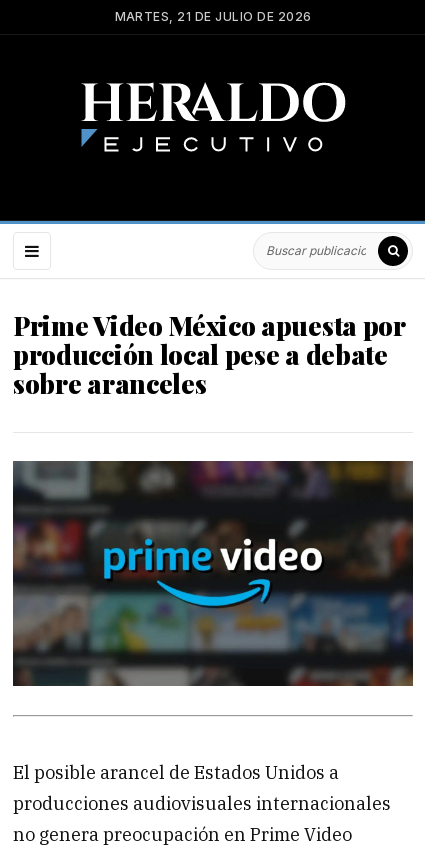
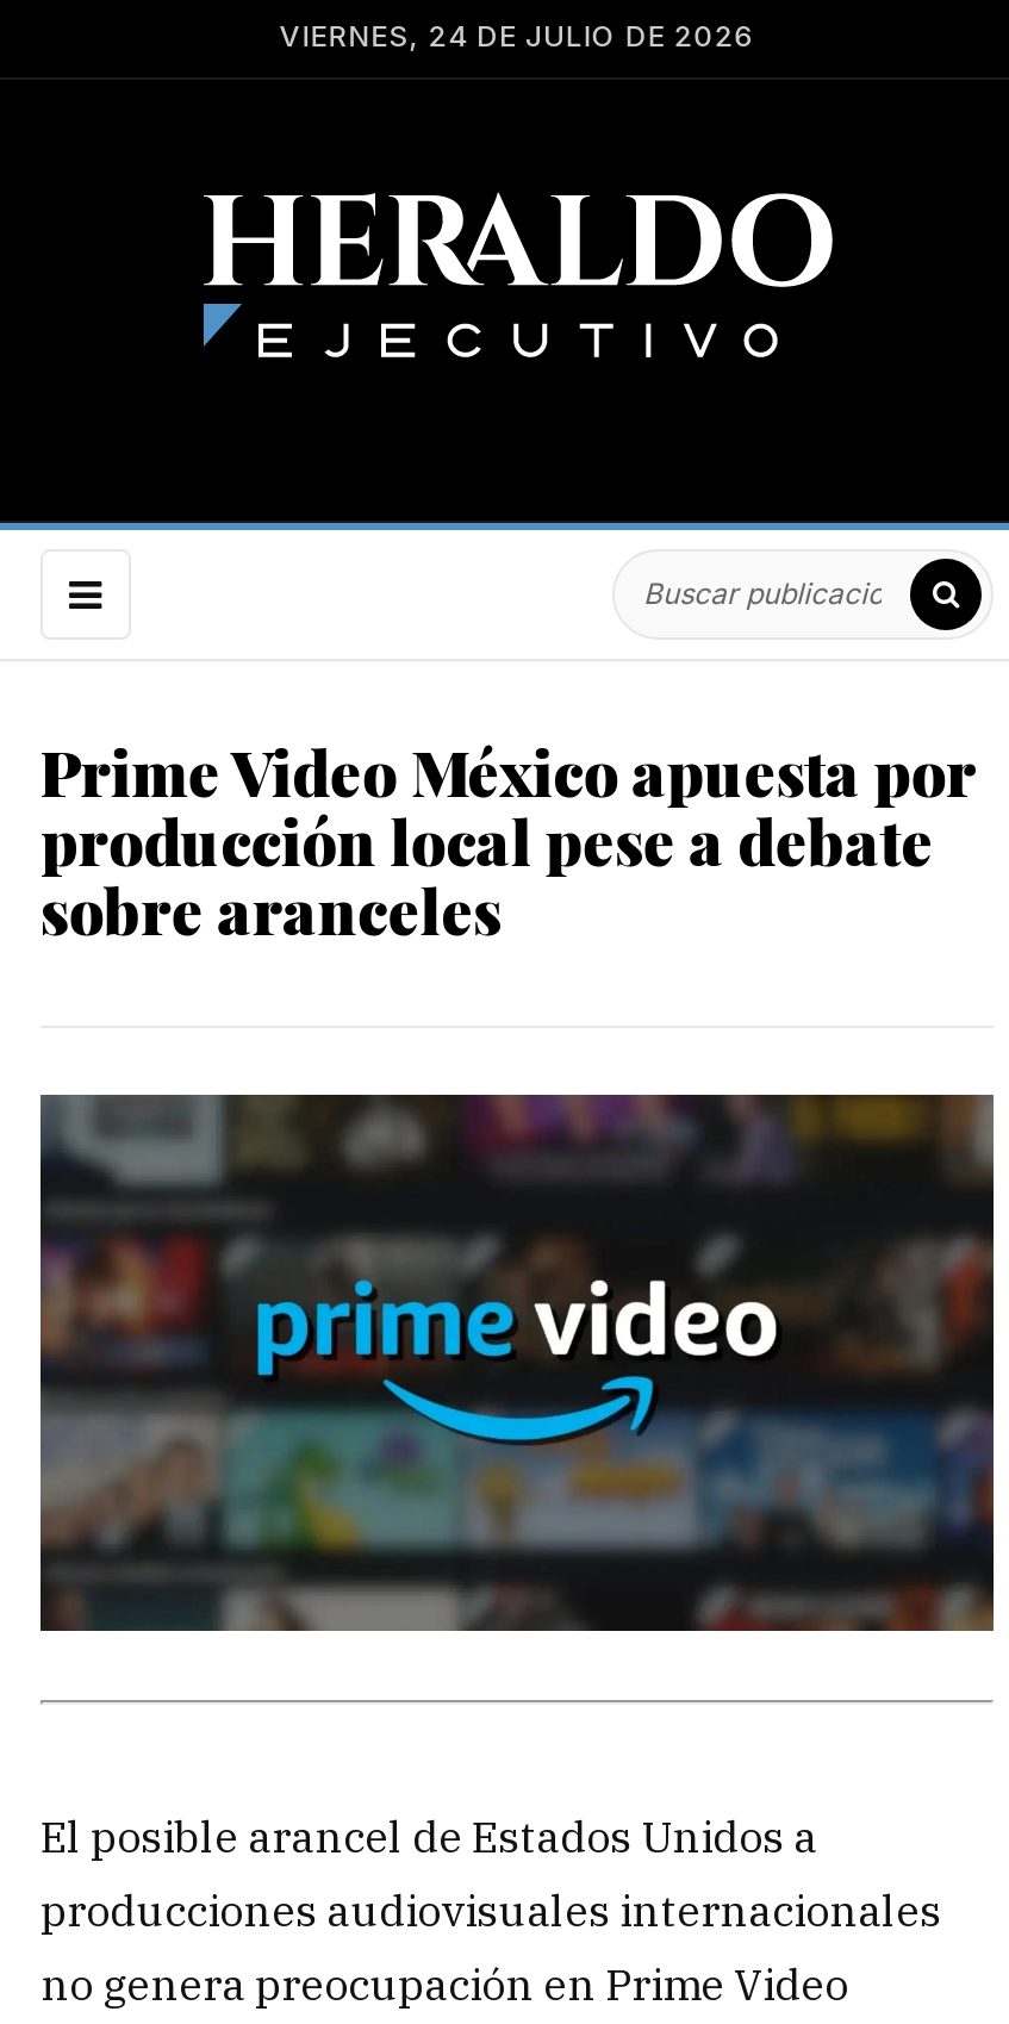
[114,9,311,24] MARTES, 21 DE JULIO DE 2026 -> [279,18,755,54] VIERNES, 24 DE JULIO DE 2026

